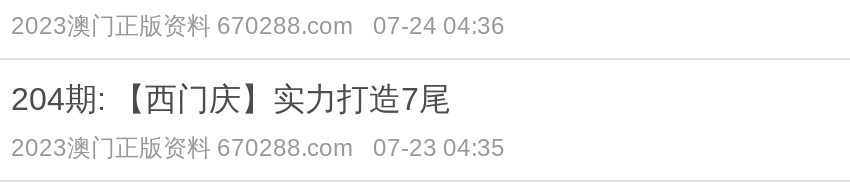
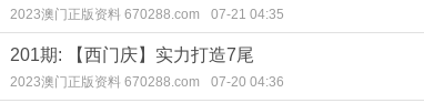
[11,12,505,40] 2023澳门正版资料 670288.com 07-24 04:36 -> [10,7,284,22] 2023澳门正版资料 670288.com 07-21 04:35
[11,82,451,116] 204期: 【西门庆】实力打造7尾 -> [10,45,254,64] 201期: 【西门庆】实力打造7尾
[11,134,505,162] 2023澳门正版资料 670288.com 07-23 04:35 -> [10,74,284,90] 2023澳门正版资料 670288.com 07-20 04:36

